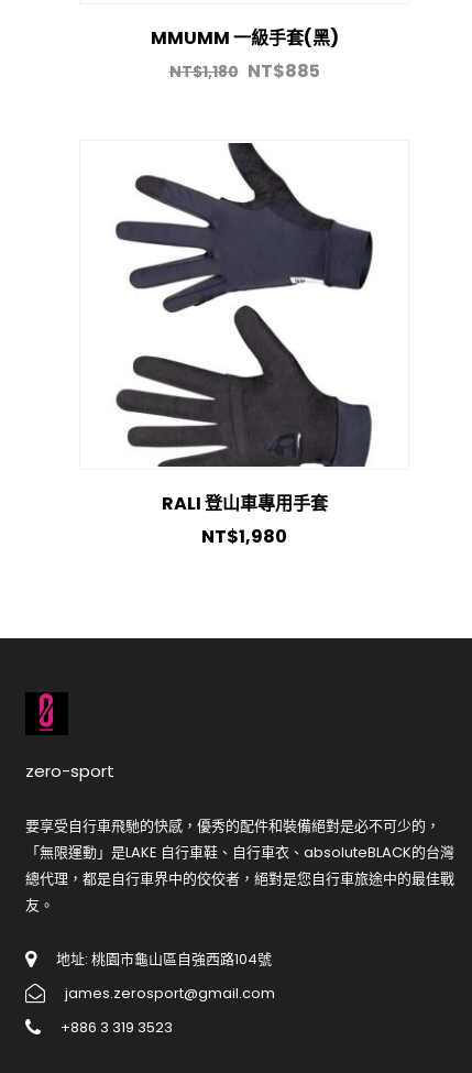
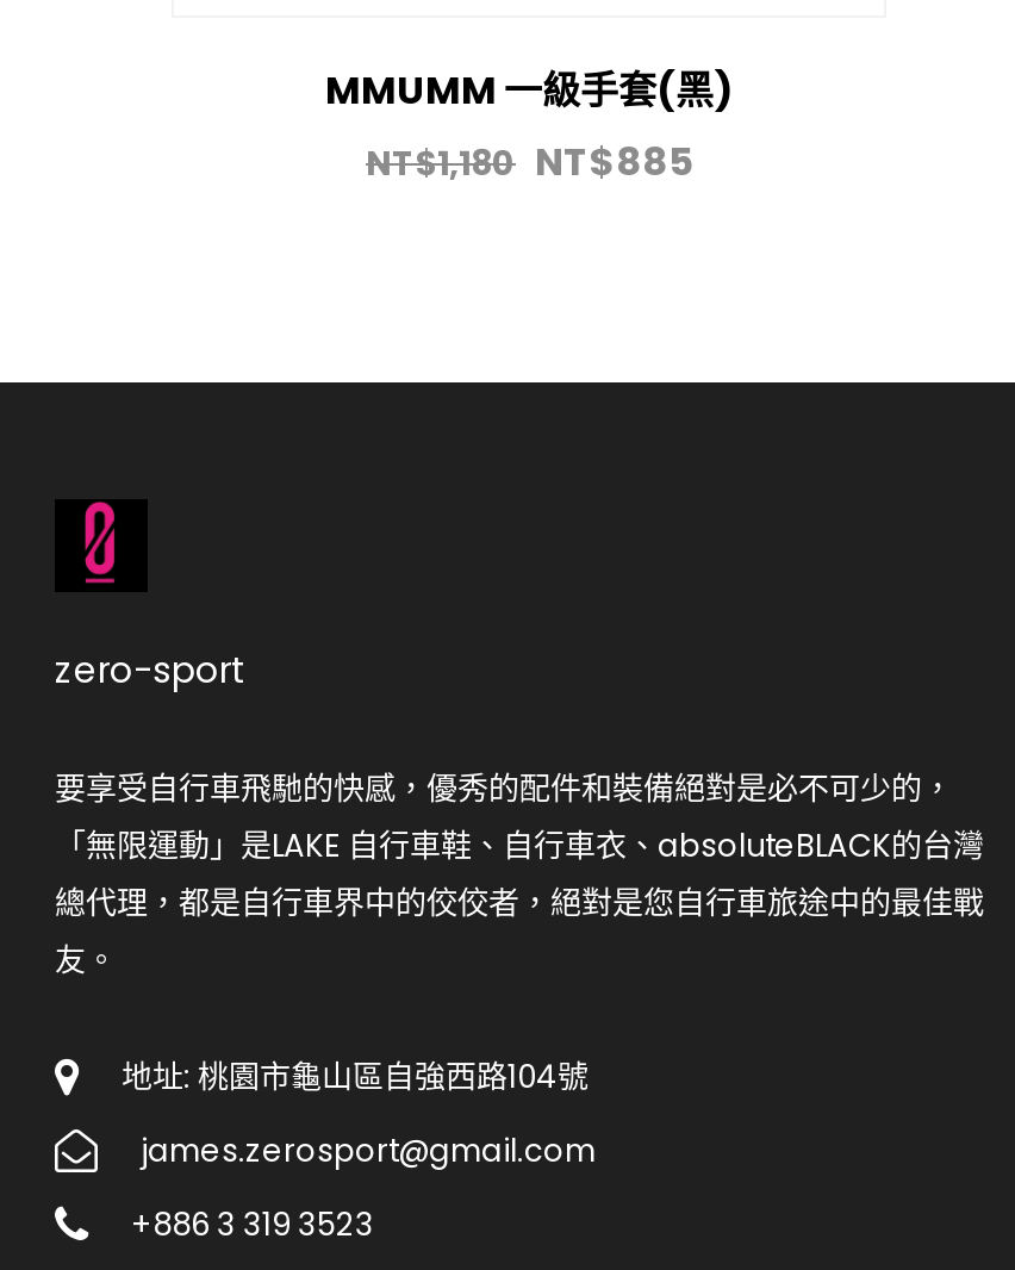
[114,142,374,549] [image] | RALI 登山車專用手套 | NT$1,980 -> none

